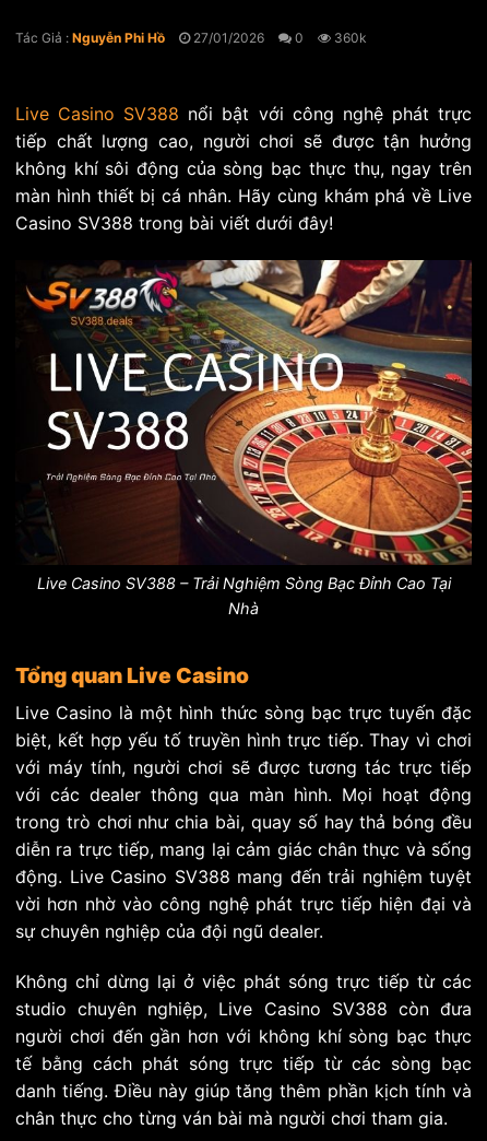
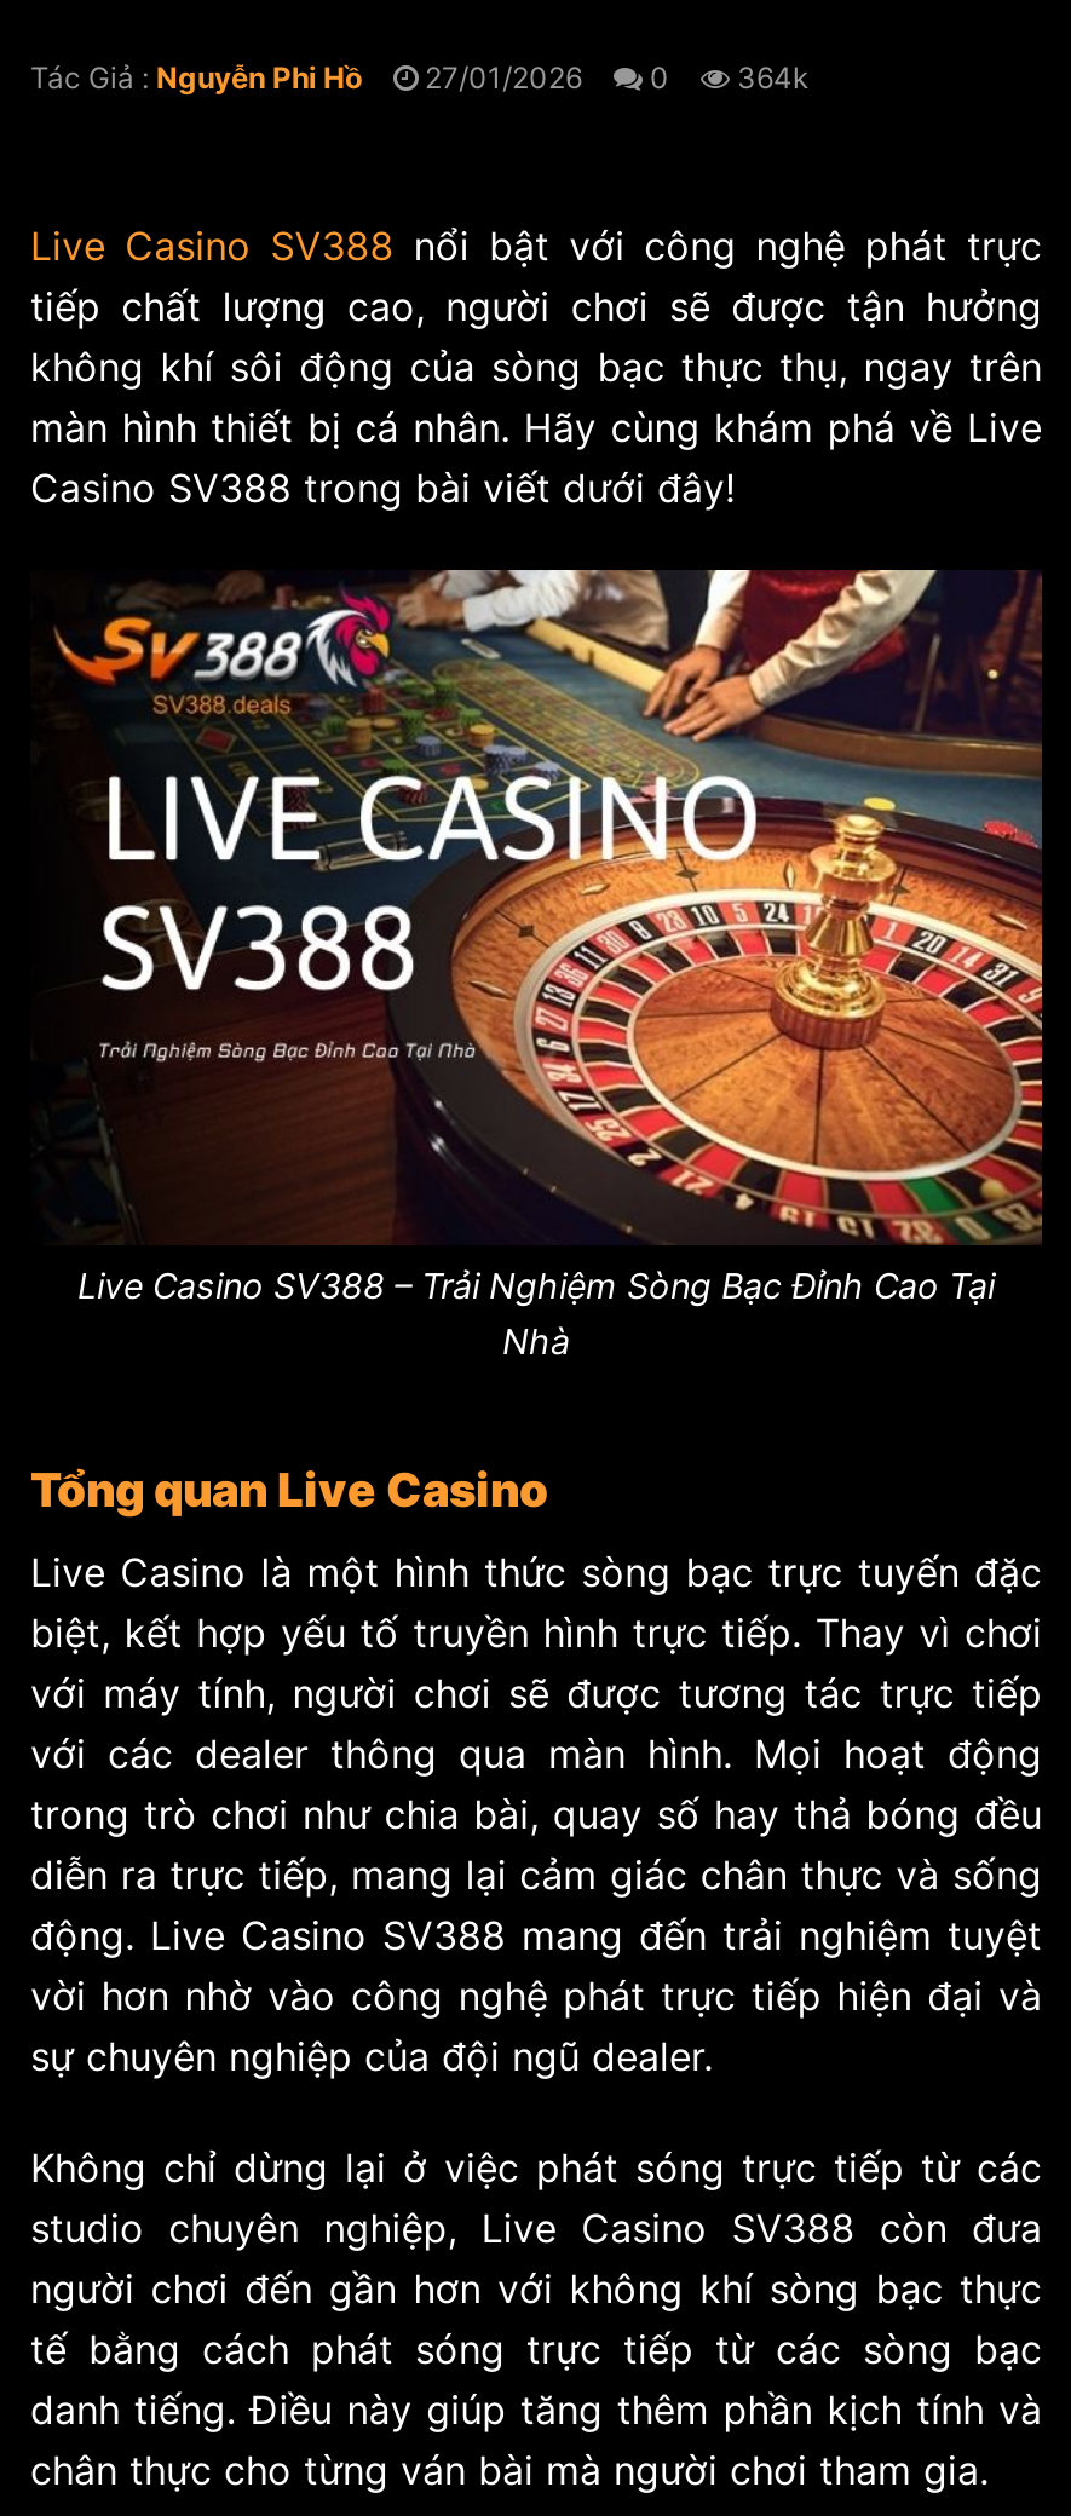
[15,30,367,46] Tác Giả : Nguyễn Phi Hồ 27/01/2026 0 360k -> [30,59,810,96] Tác Giả : Nguyễn Phi Hồ 27/01/2026 0 364k

